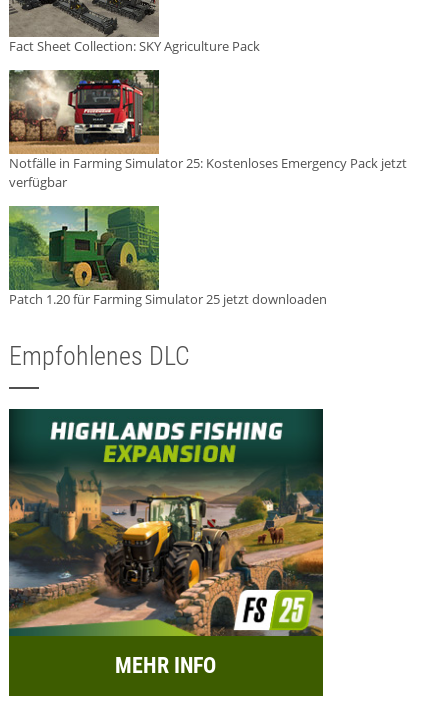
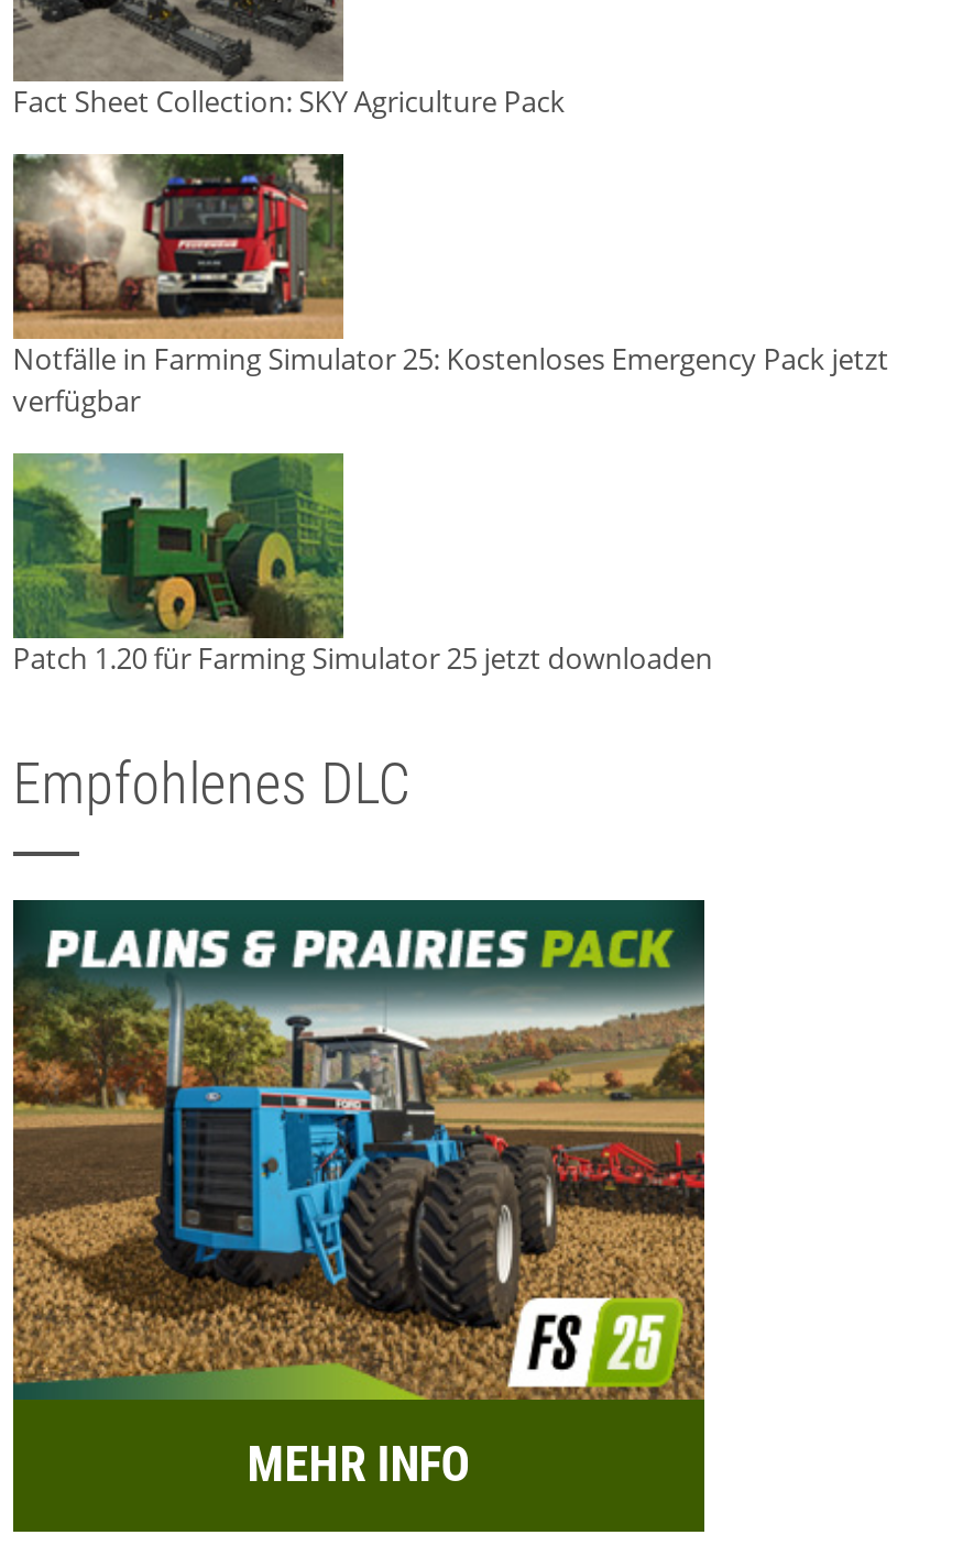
[8,421,324,636] [image] -> [11,926,707,1402] [image]

